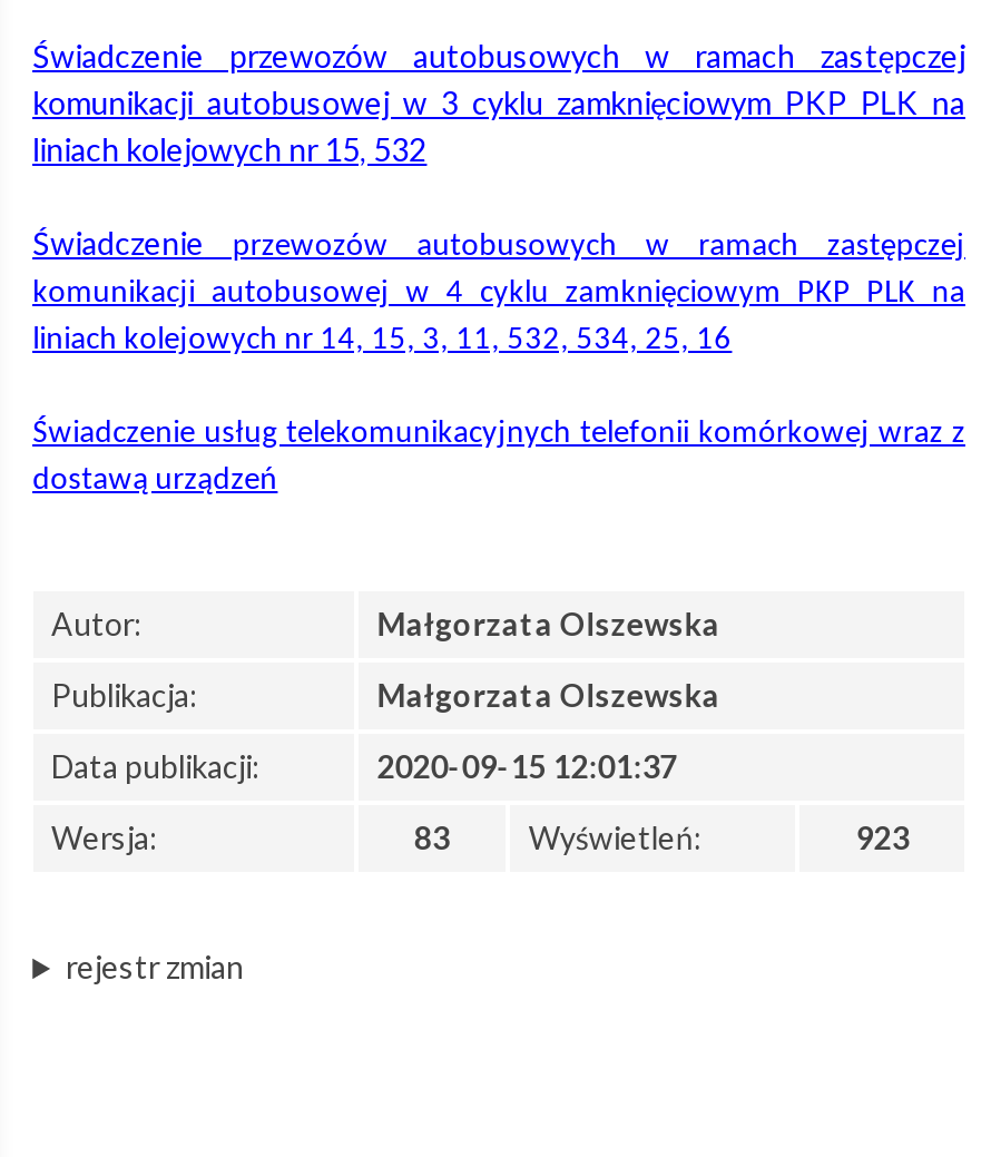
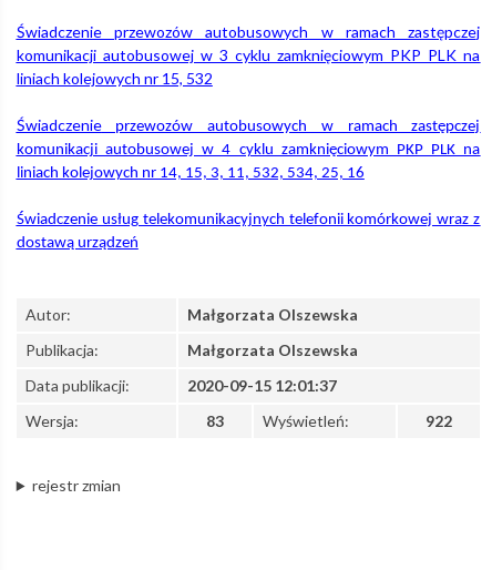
[856,817,909,855] 923 -> [426,411,452,430] 922

